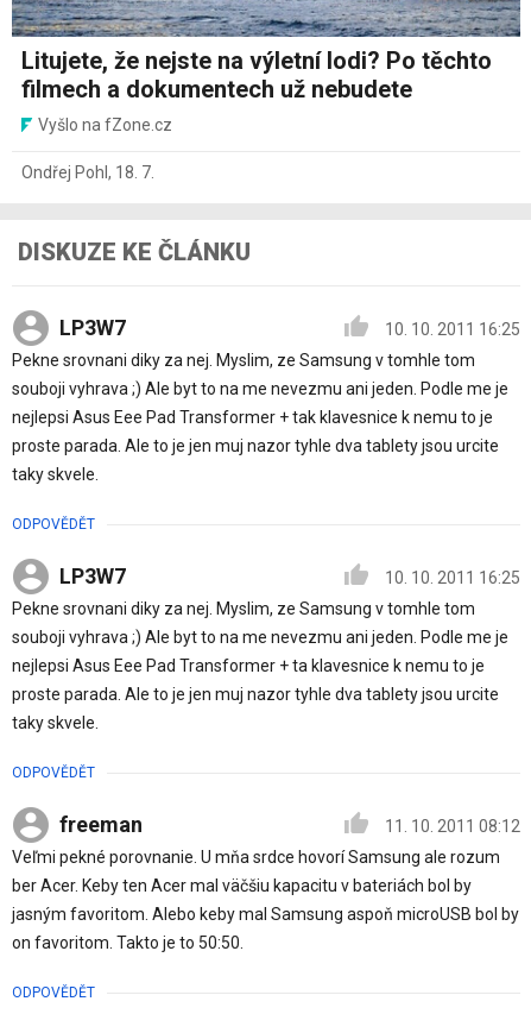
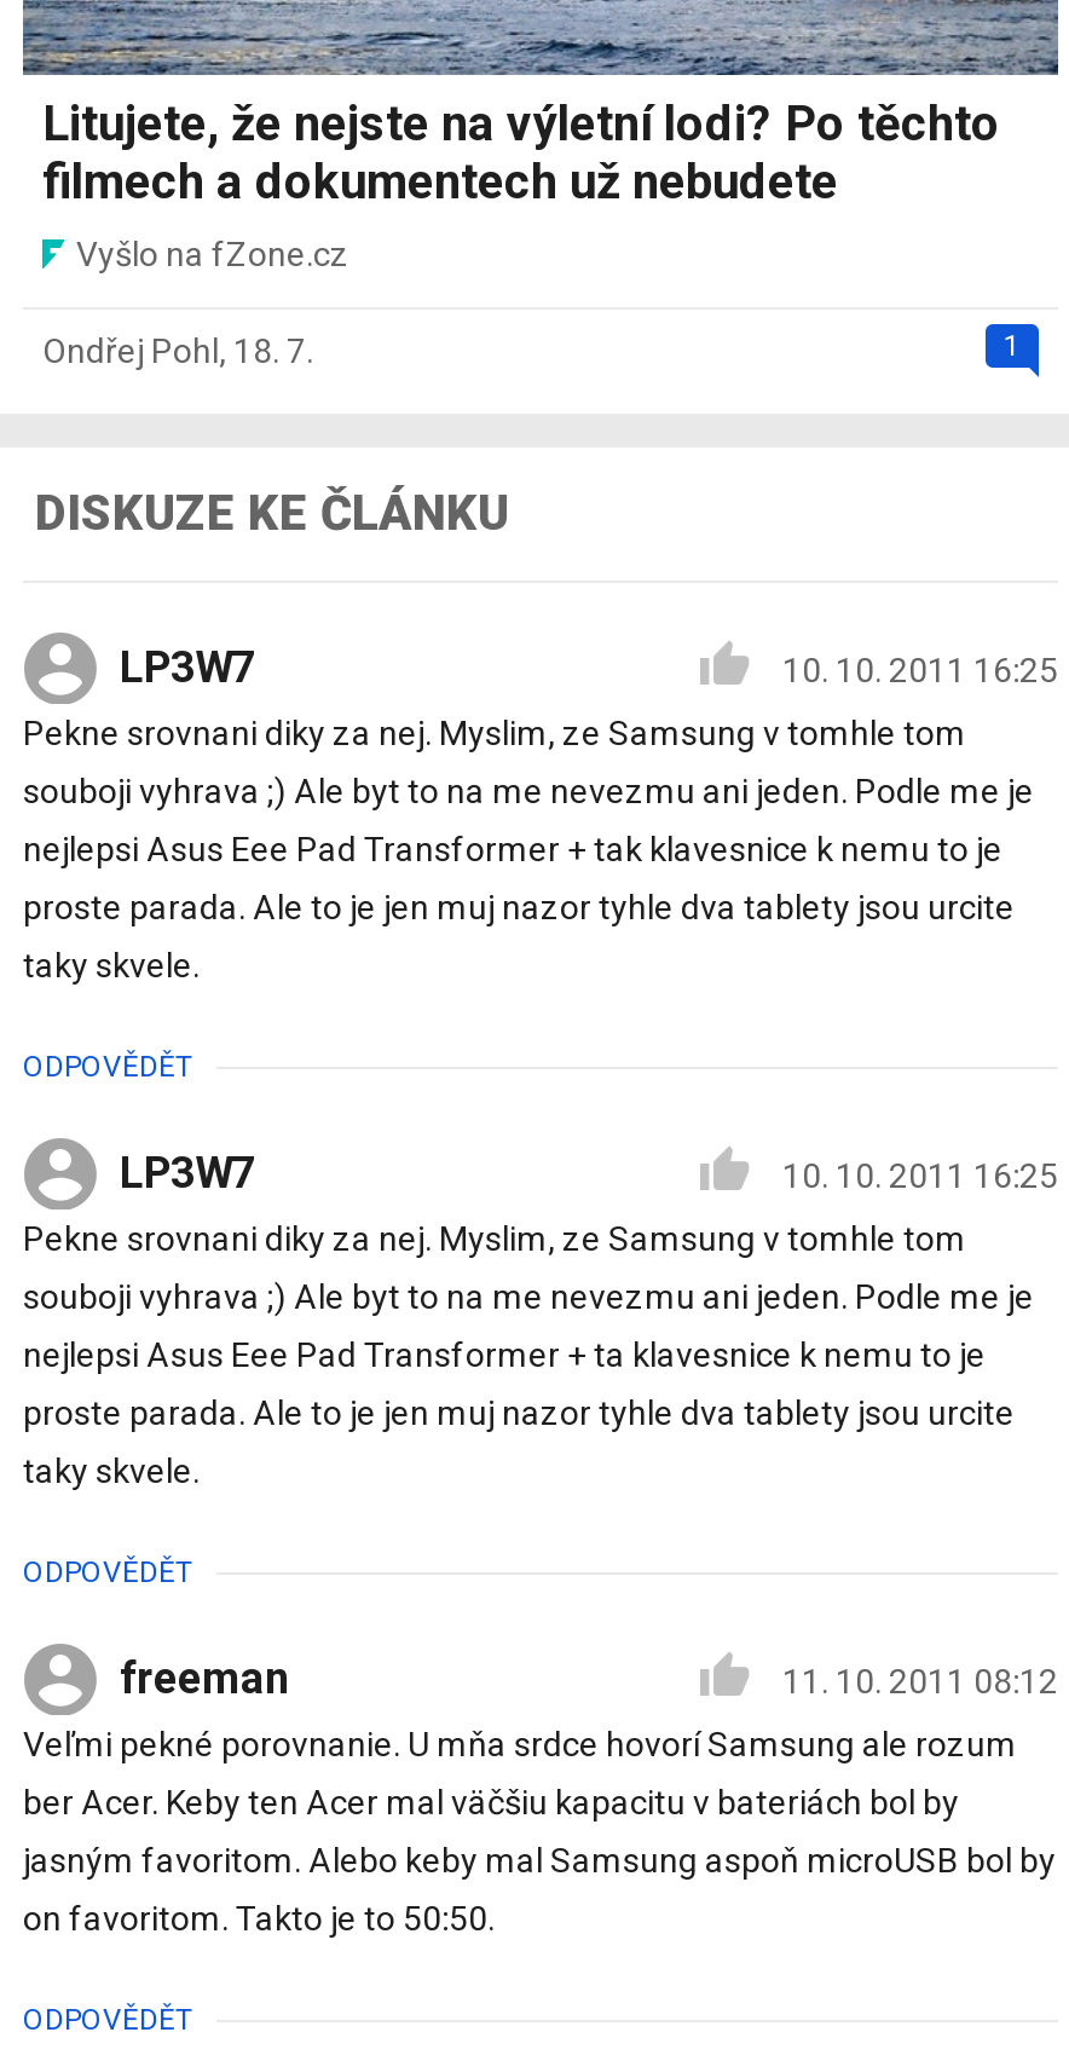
none -> [1004,328,1021,362] 1

